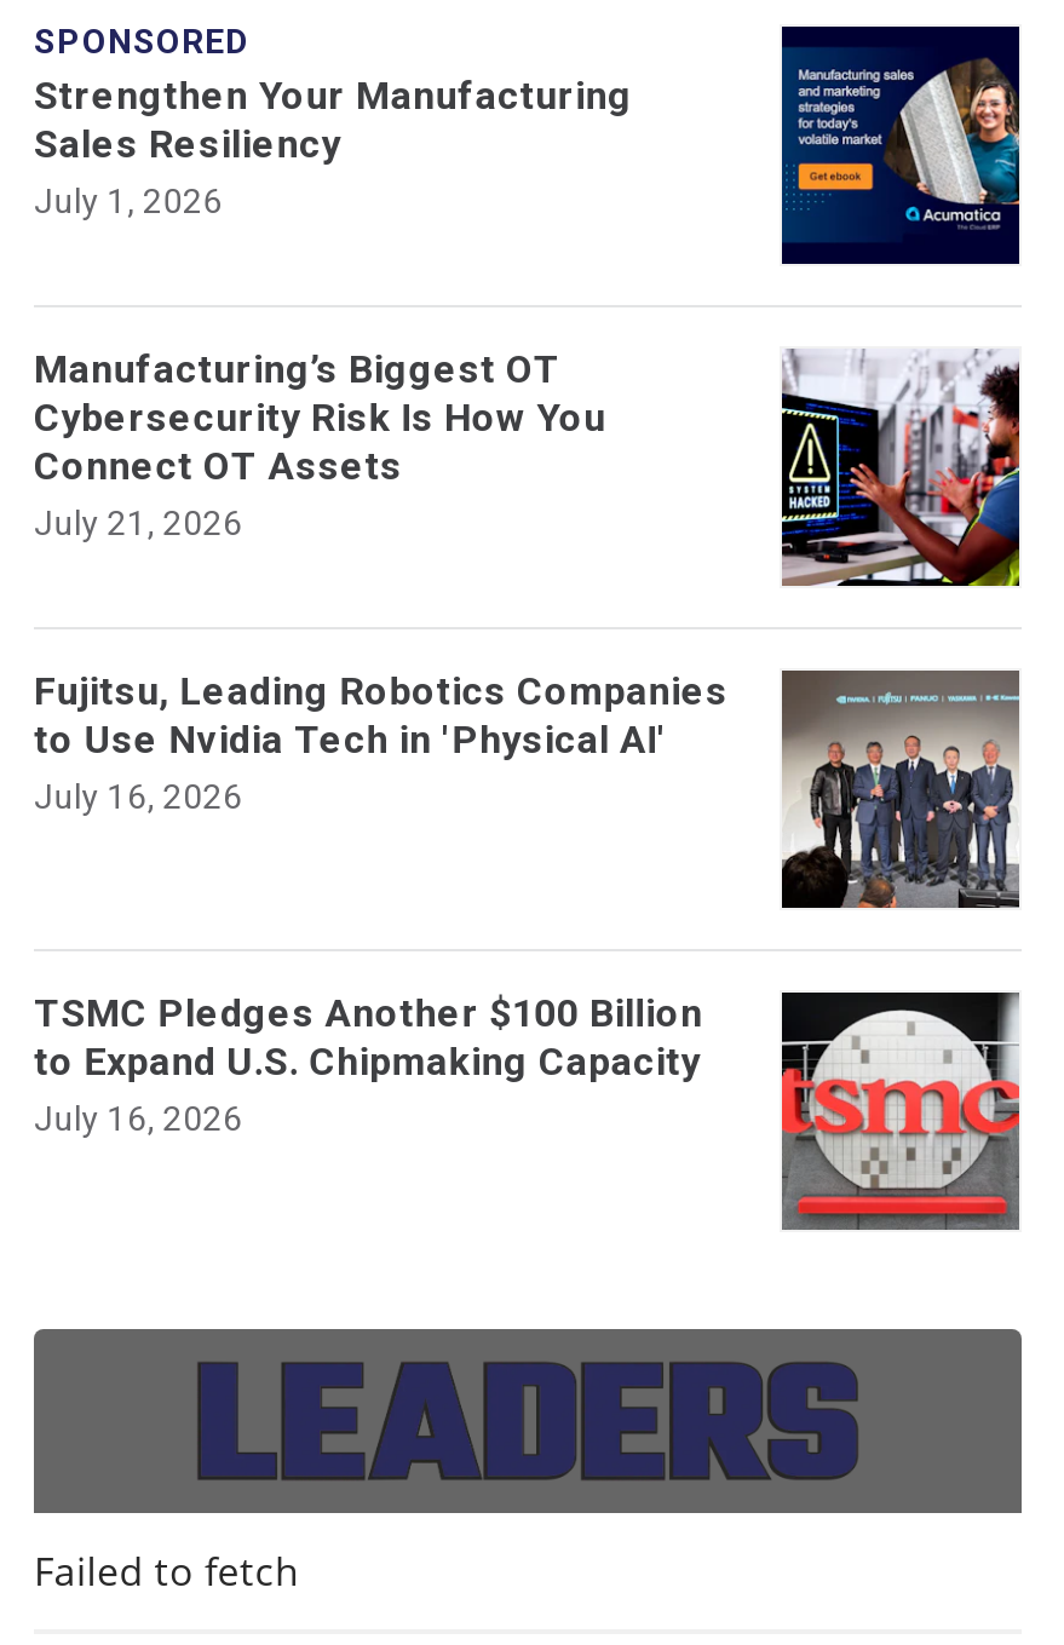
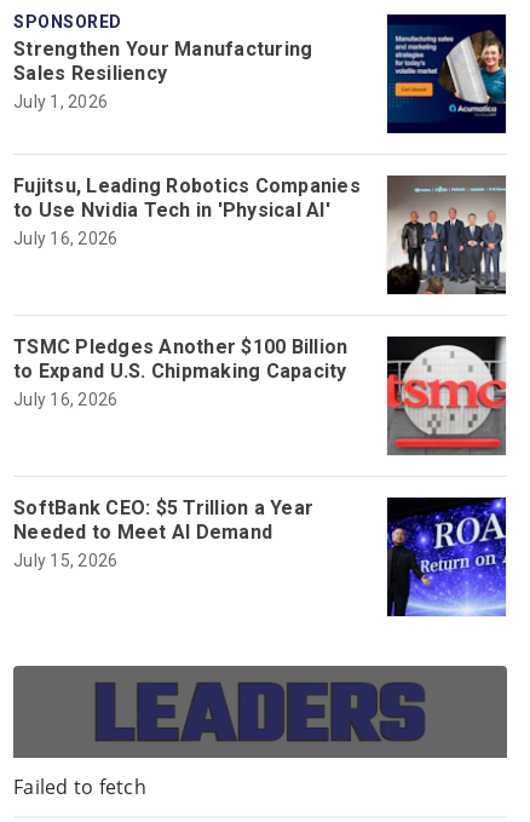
[34,346,606,542] Manufacturing’s Biggest OT | Cybersecurity Risk Is How You | Connect OT Assets | July 21, 2026 -> none
[780,349,1022,588] [image] -> none
moved [34,668,1024,1138] -> [13,174,508,409]: [image] | Fujitsu, Leading Robotics Companies | to Use Nvidia Tech in 'Physical AI' | July 16, 2026 | TSMC Pledges Another $100 Billion | to Expand U.S. Chipmaking Capacity | July 16, 2026
none -> [13,496,313,570] SoftBank CEO: $5 Trillion a Year | Needed to Meet AI Demand | July 15, 2026
none -> [386,498,507,617] [image]

